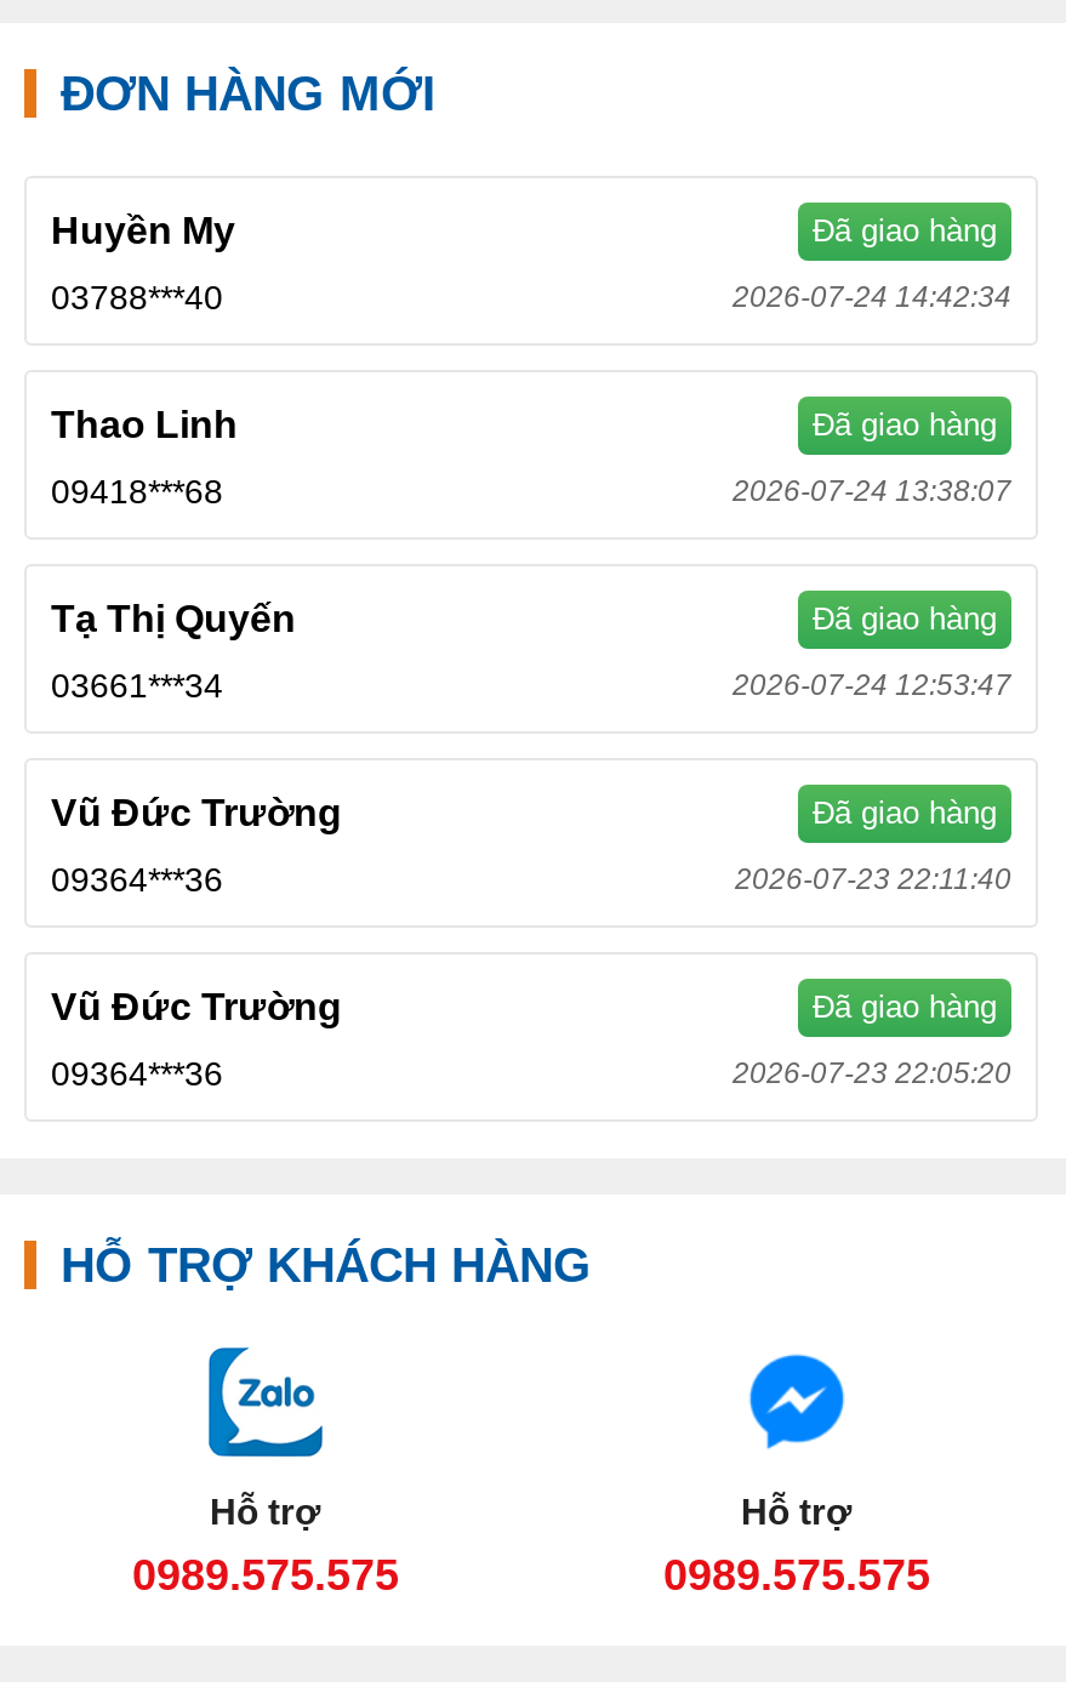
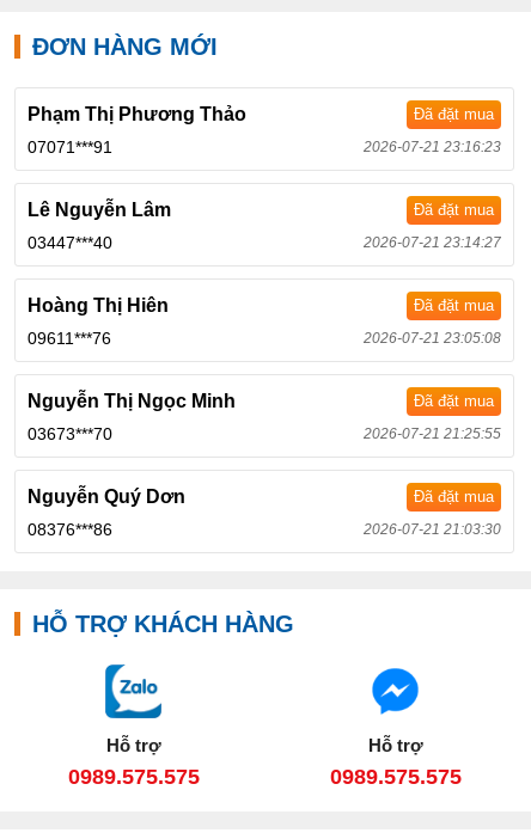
[51,210,997,251] Huyền My | Đã giao hàng -> [28,104,494,124] Phạm Thị Phương Thảo | Đã đặt mua
[51,278,1011,317] 03788***40 | 2026-07-24 14:42:34 -> [28,137,501,157] 07071***91 | 2026-07-21 23:16:23
[51,404,997,445] Thao Linh | Đã giao hàng -> [28,200,494,220] Lê Nguyễn Lâm | Đã đặt mua
[51,472,1011,511] 09418***68 | 2026-07-24 13:38:07 -> [28,233,501,252] 03447***40 | 2026-07-21 23:14:27
[51,598,997,639] Tạ Thị Quyến | Đã giao hàng -> [28,295,494,316] Hoàng Thị Hiên | Đã đặt mua
[51,666,1011,705] 03661***34 | 2026-07-24 12:53:47 -> [28,329,501,348] 09611***76 | 2026-07-21 23:05:08
[51,792,997,833] Vũ Đức Trường | Đã giao hàng -> [28,391,494,411] Nguyễn Thị Ngọc Minh | Đã đặt mua
[51,860,1011,899] 09364***36 | 2026-07-23 22:11:40 -> [28,424,501,443] 03673***70 | 2026-07-21 21:25:55
[51,986,997,1027] Vũ Đức Trường | Đã giao hàng -> [28,486,494,507] Nguyễn Quý Dơn | Đã đặt mua
[51,1054,1011,1093] 09364***36 | 2026-07-23 22:05:20 -> [28,520,501,539] 08376***86 | 2026-07-21 21:03:30

